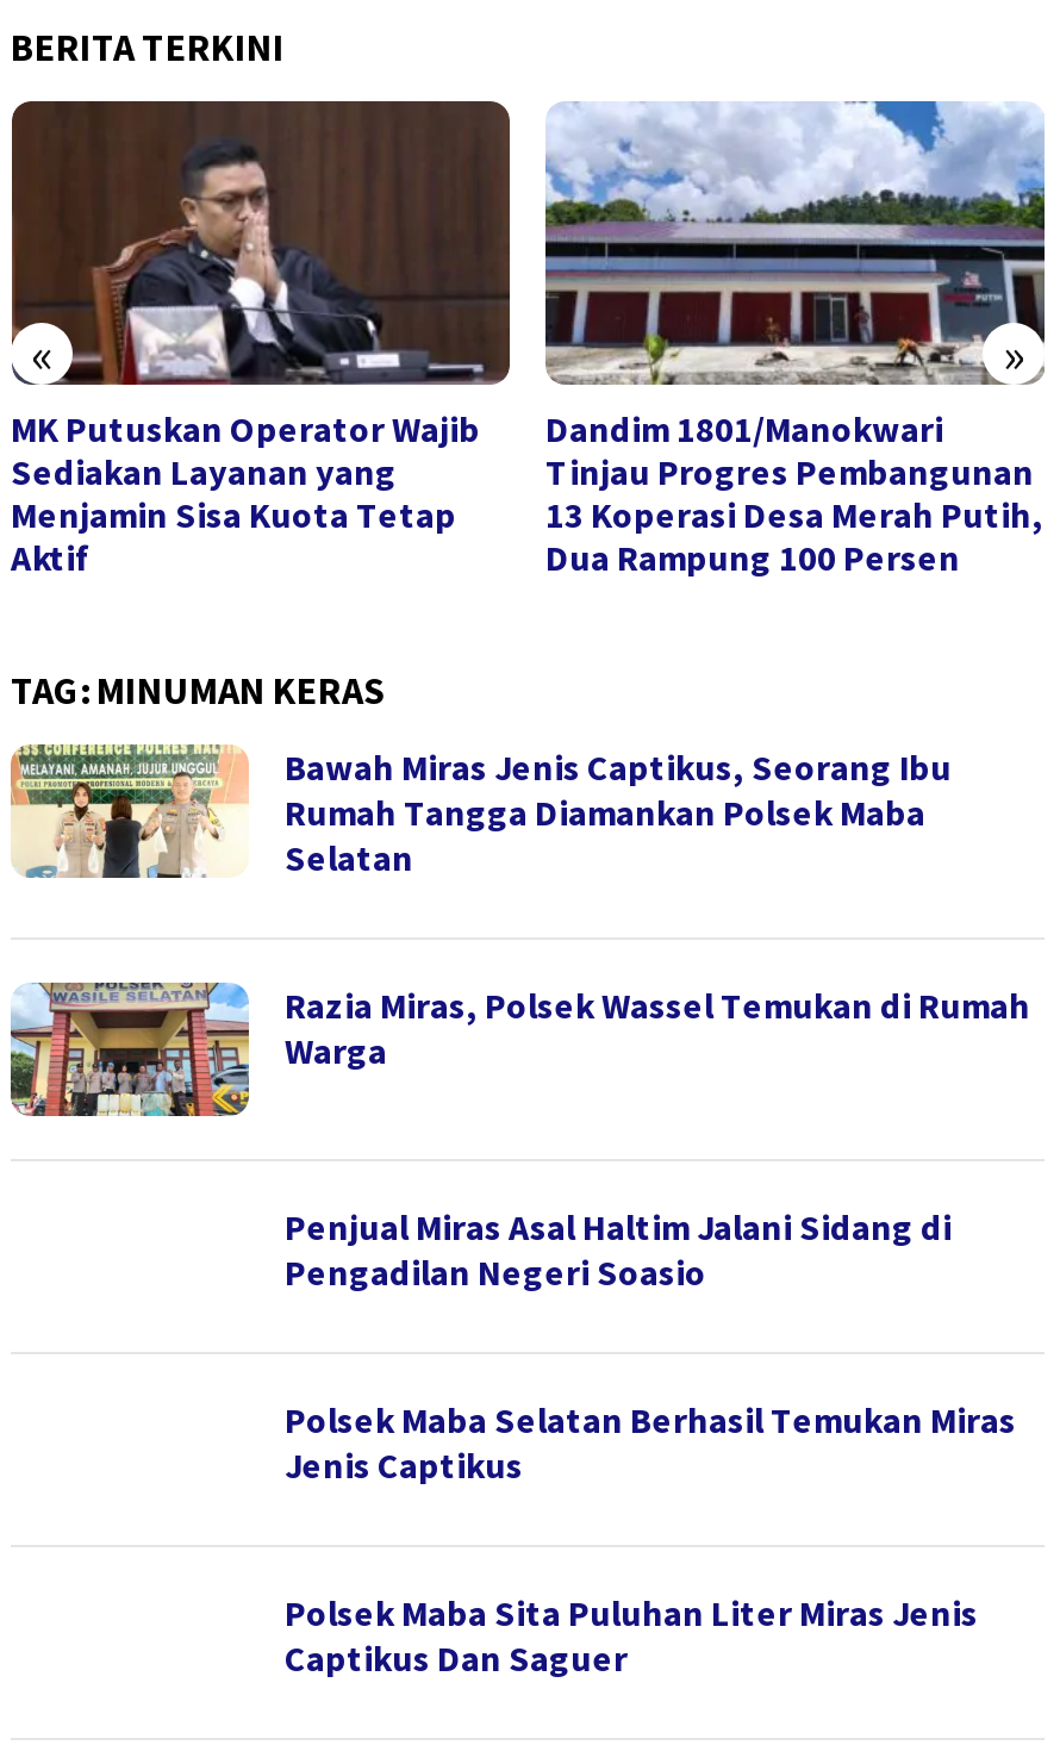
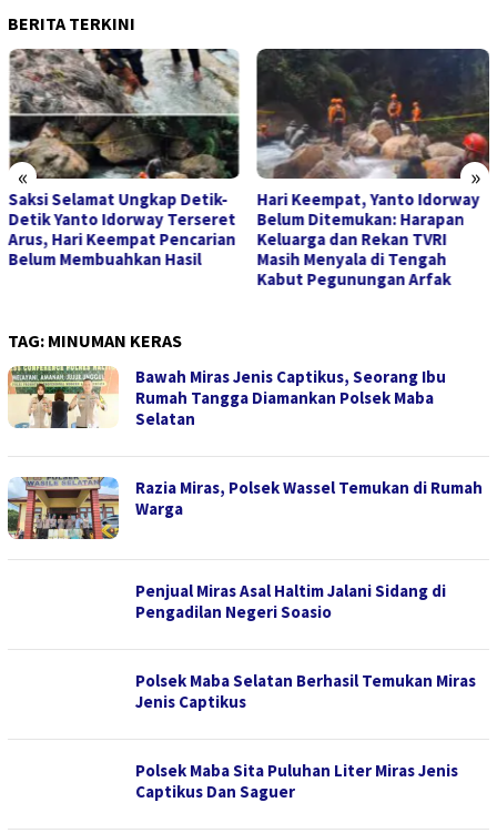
[11,99,511,579] [image] | MK Putuskan Operator Wajib | Sediakan Layanan yang | Menjamin Sisa Kuota Tetap | Aktif -> [8,49,241,270] [image] | Saksi Selamat Ungkap Detik- | Detik Yanto Idorway Terseret | Arus, Hari Keempat Pencarian | Belum Membuahkan Hasil
[544,99,1047,579] [image] | Dandim 1801/Manokwari | Tinjau Progres Pembangunan | 13 Koperasi Desa Merah Putih, | Dua Rampung 100 Persen -> [255,48,490,290] [image] | Hari Keempat, Yanto Idorway | Belum Ditemukan: Harapan | Keluarga dan Rekan TVRI | Masih Menyala di Tengah | Kabut Pegunungan Arfak

